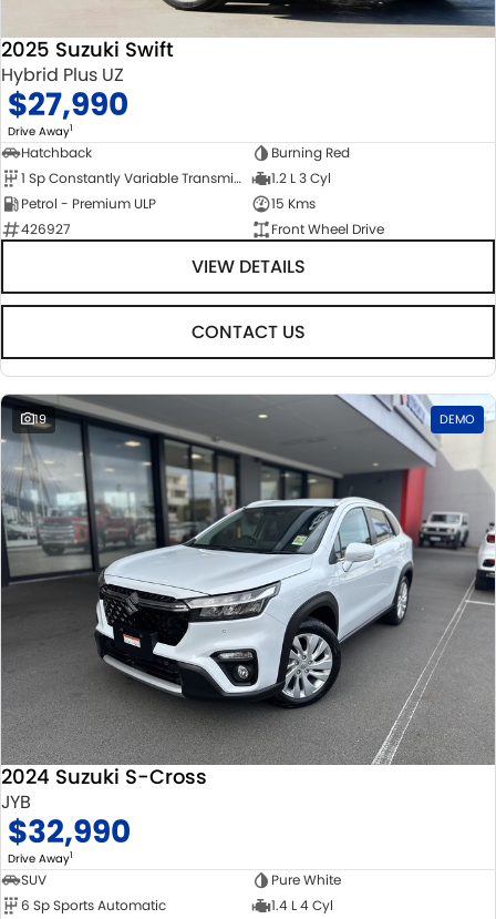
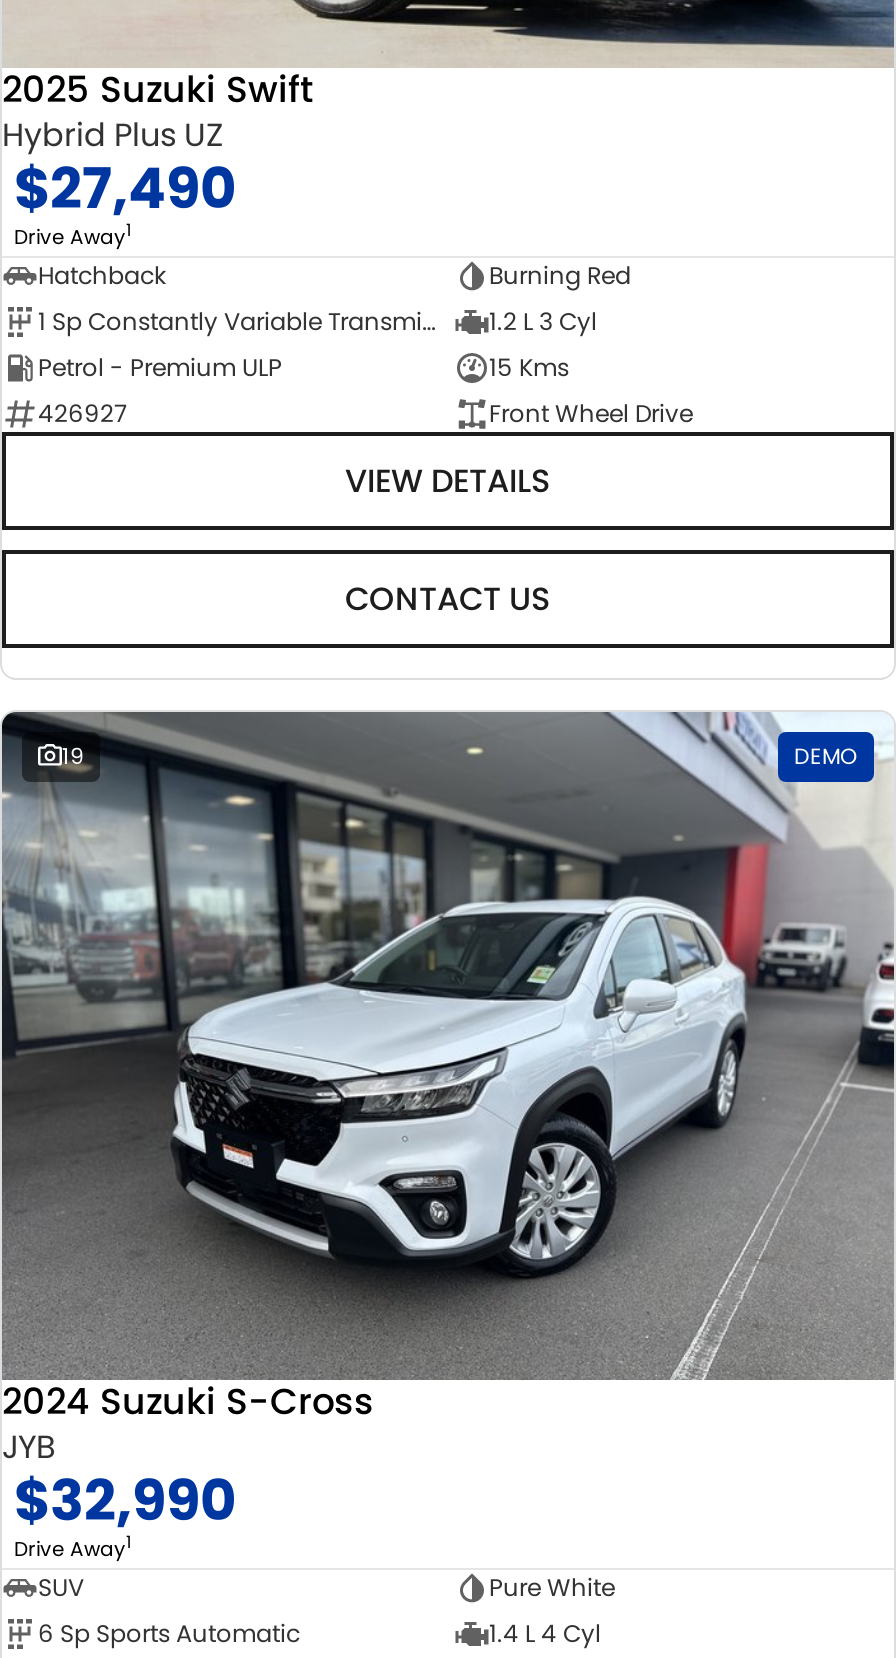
[8,83,128,126] $27,990 -> [14,149,236,227] $27,490

